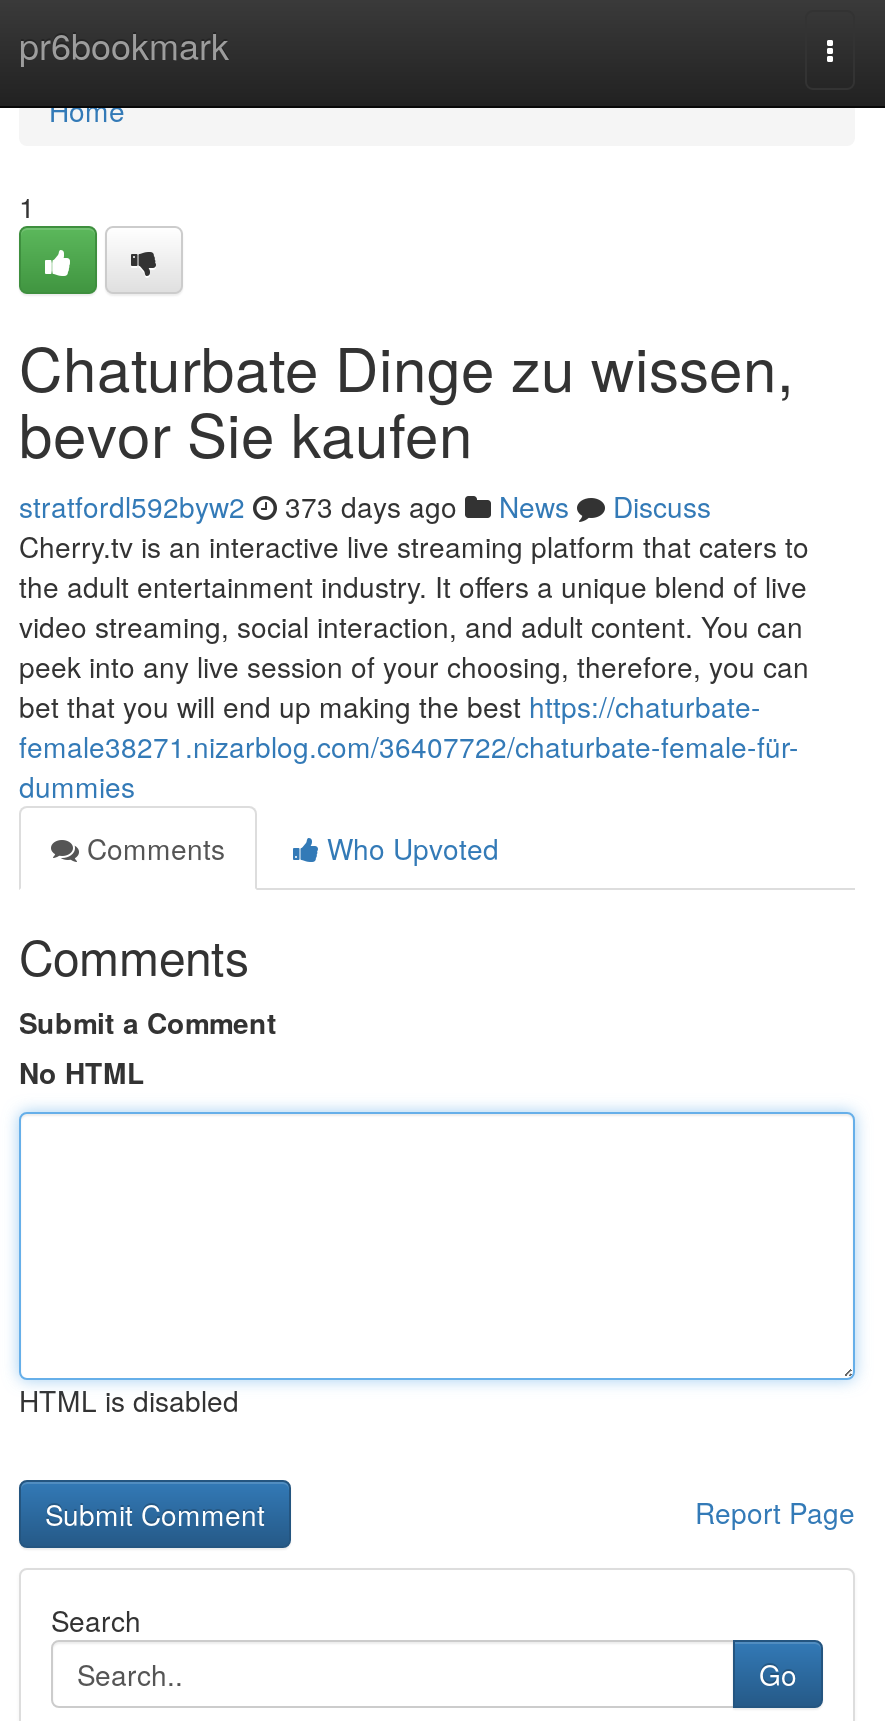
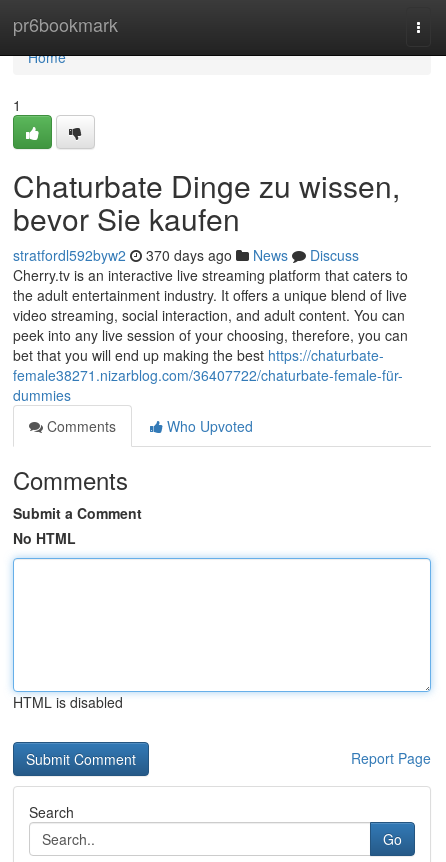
[19,486,711,526] stratfordl592byw2 373 days ago News Discuss -> [13,245,359,265] stratfordl592byw2 370 days ago News Discuss

